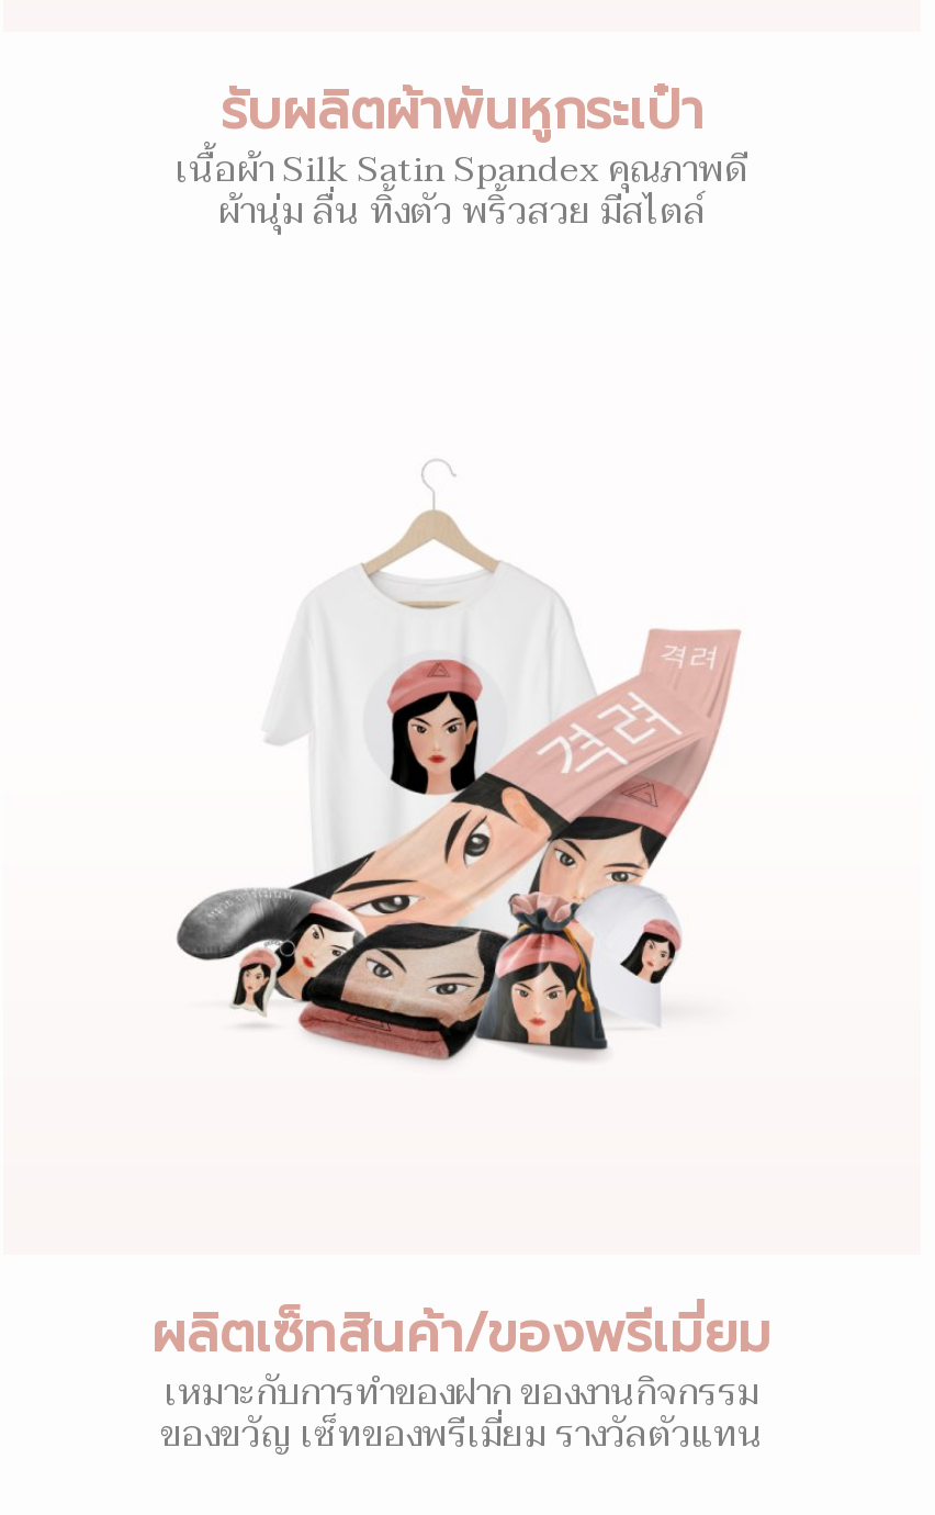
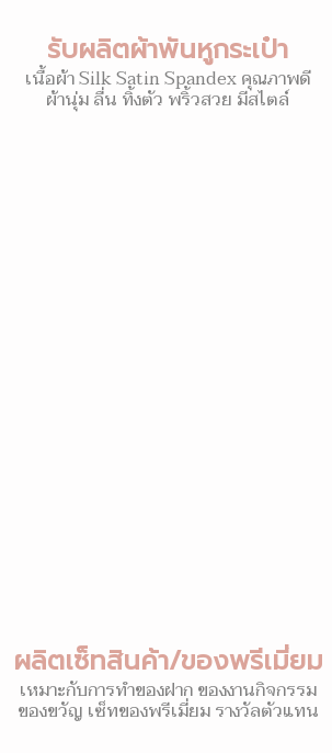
[174,506,741,1064] [image] -> none

